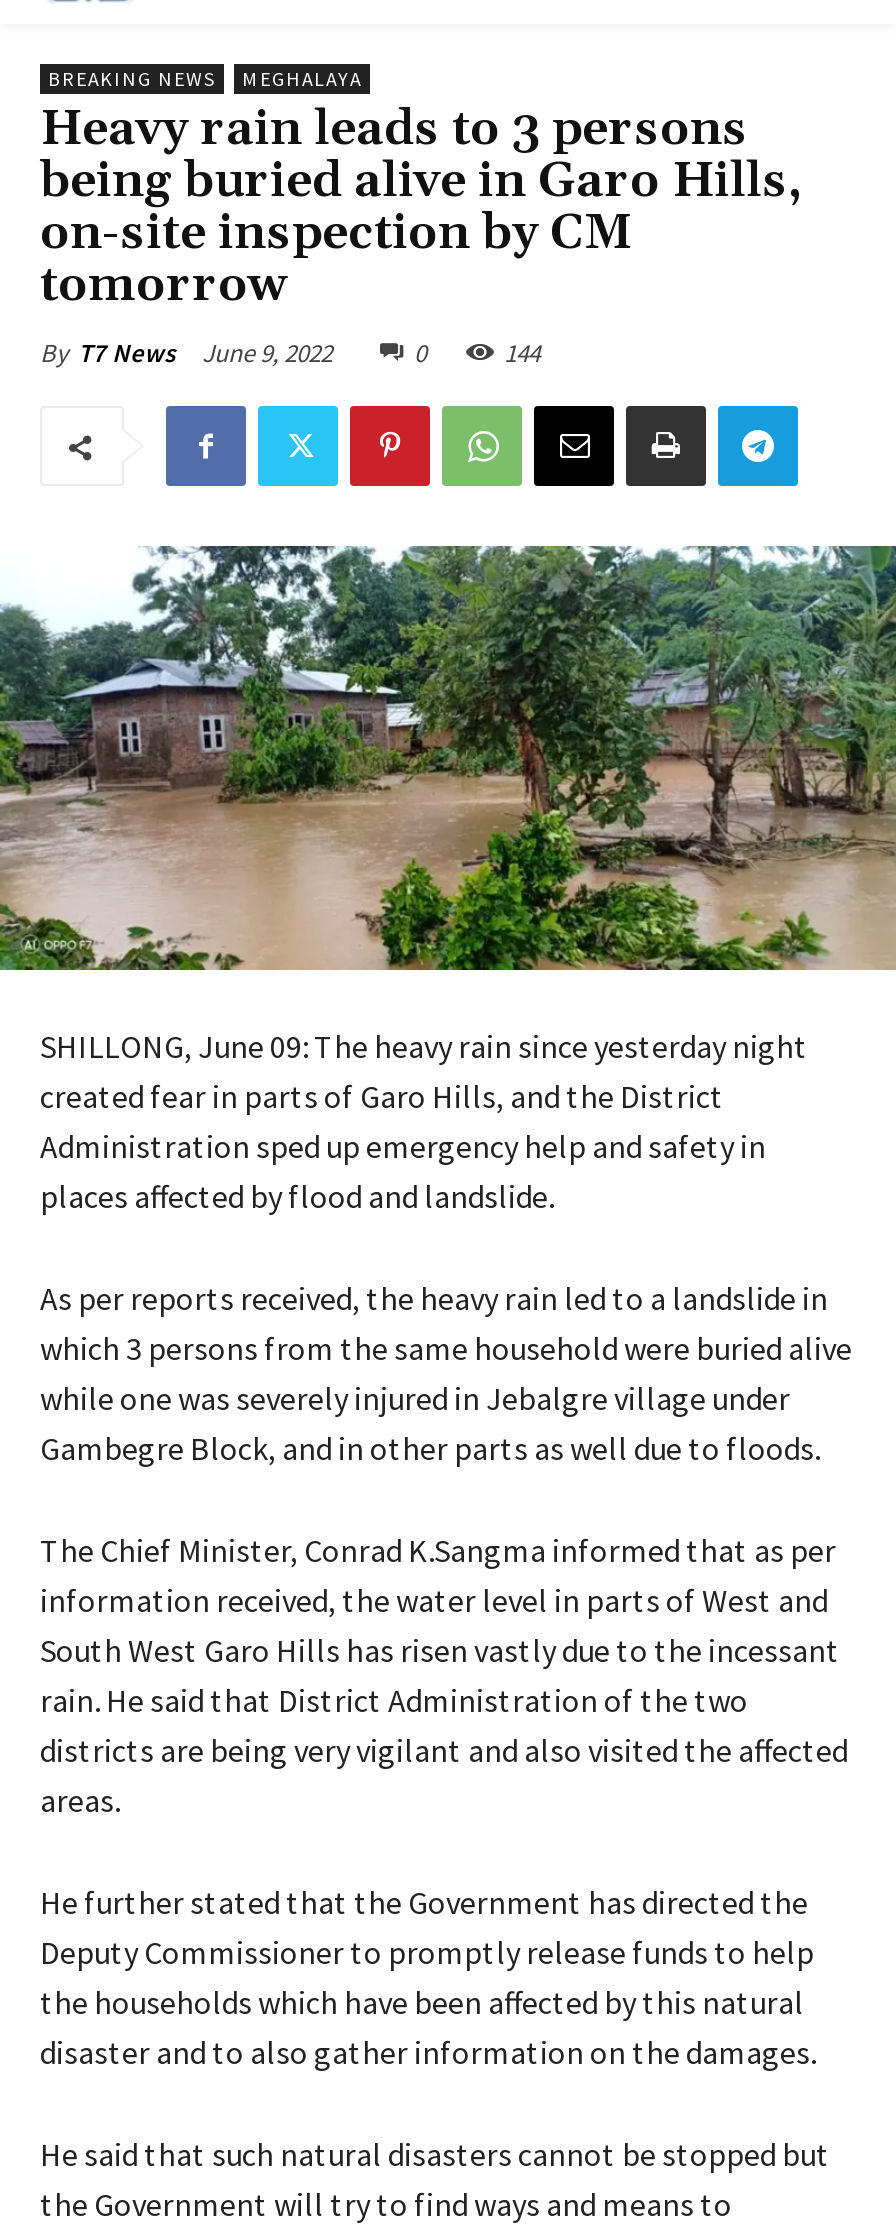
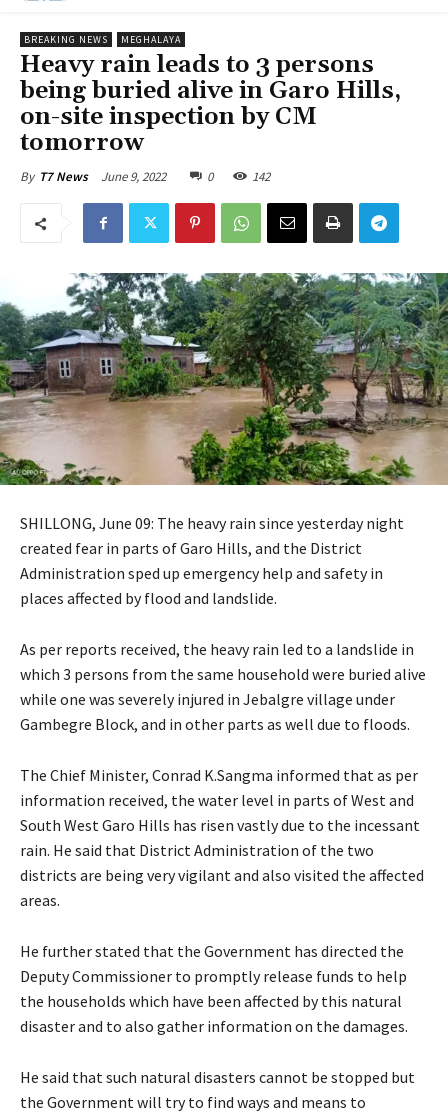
[504,336,540,370] 144 -> [252,168,270,185] 142

